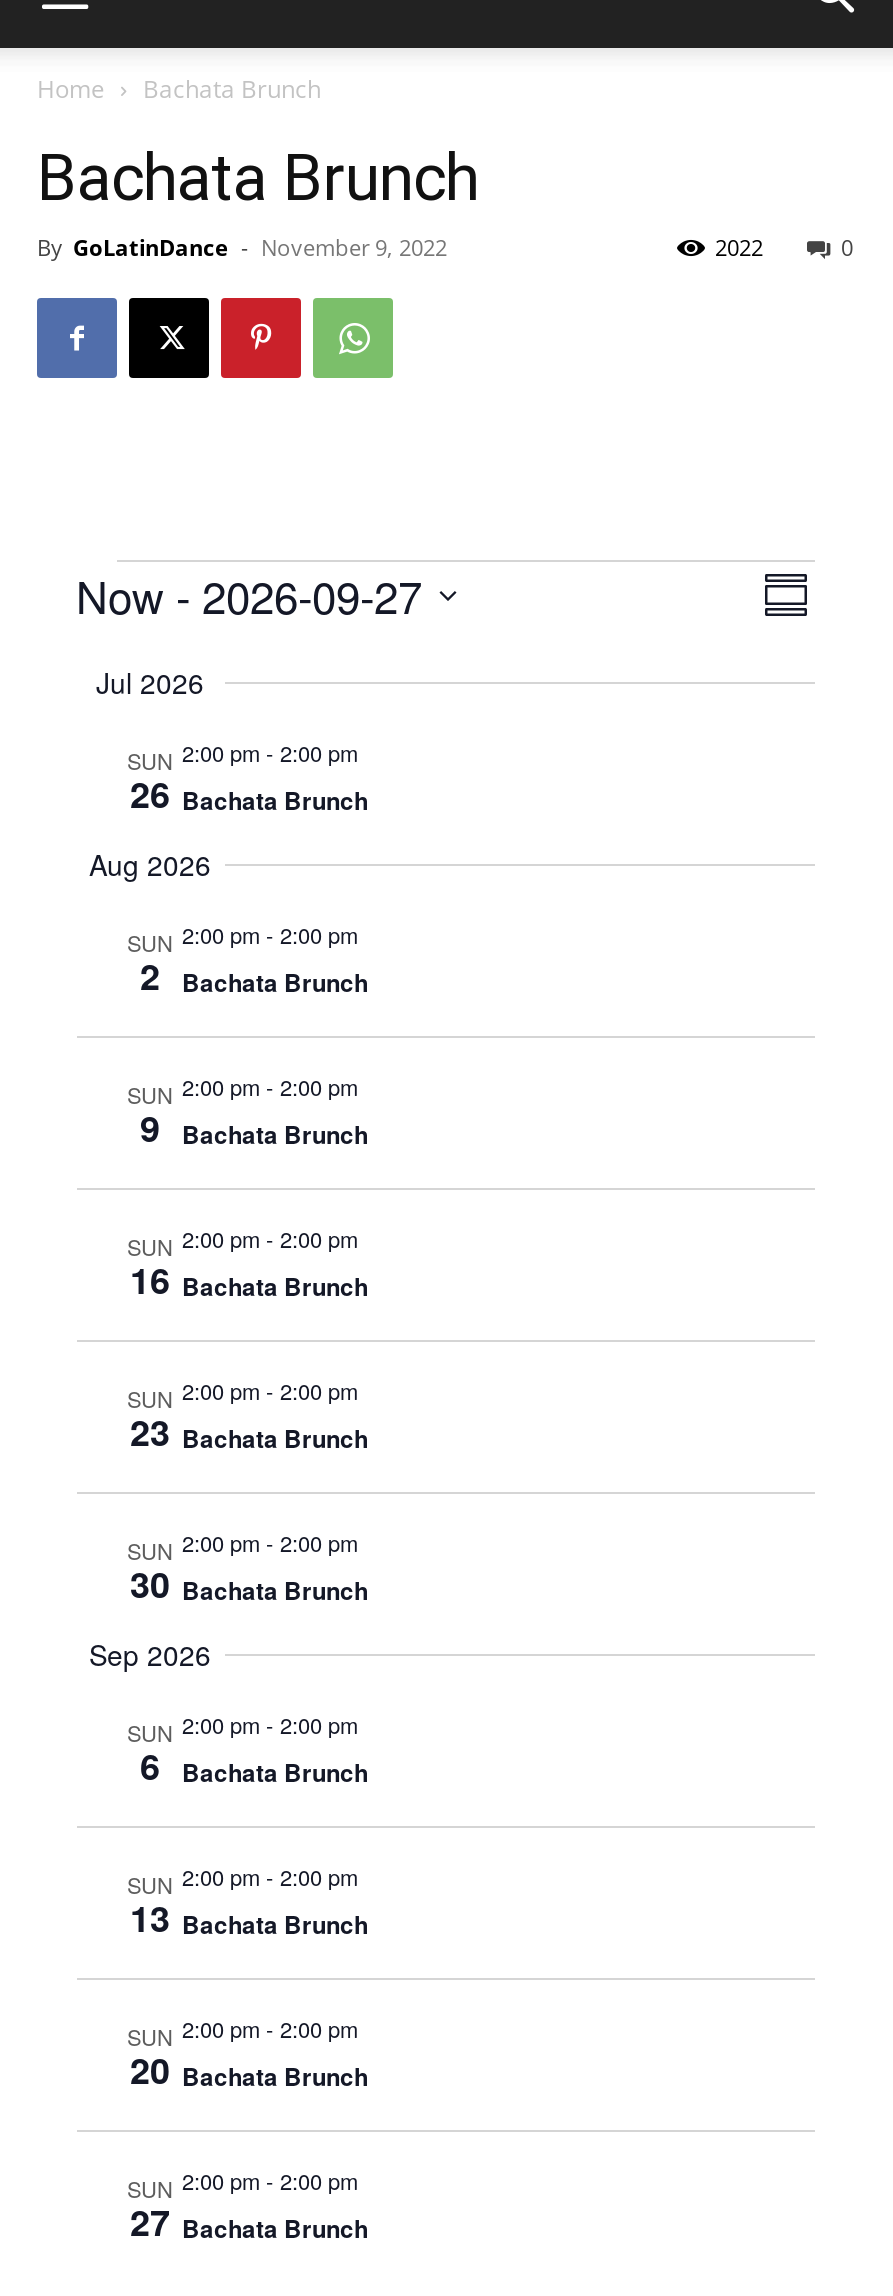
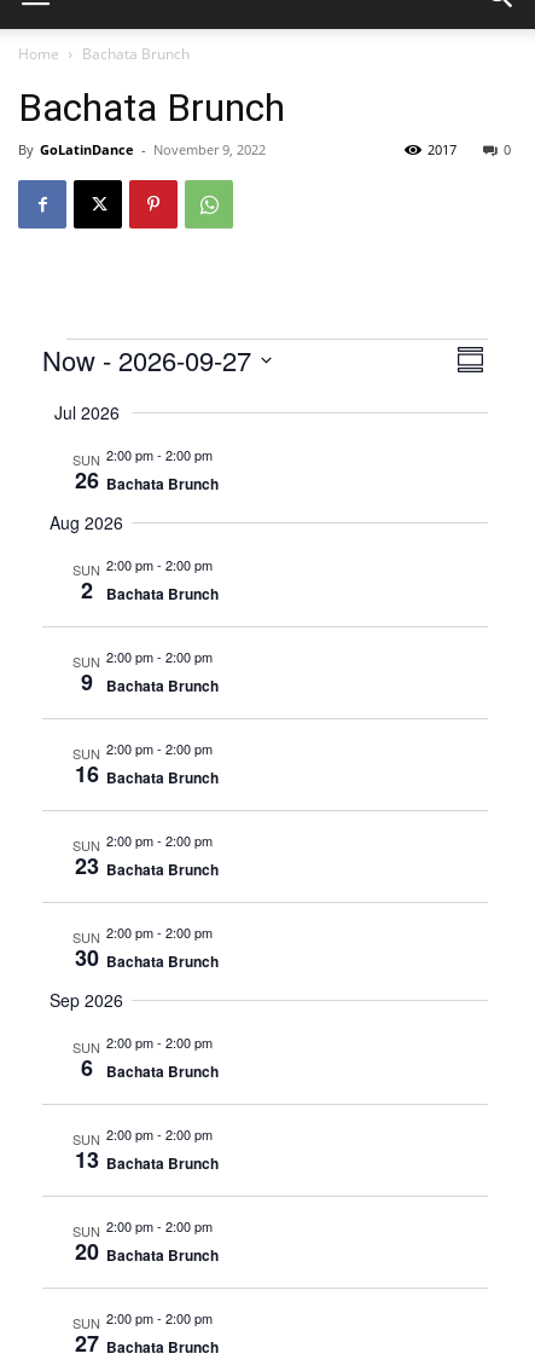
[715,232,763,262] 2022 -> [428,140,457,158] 2017

